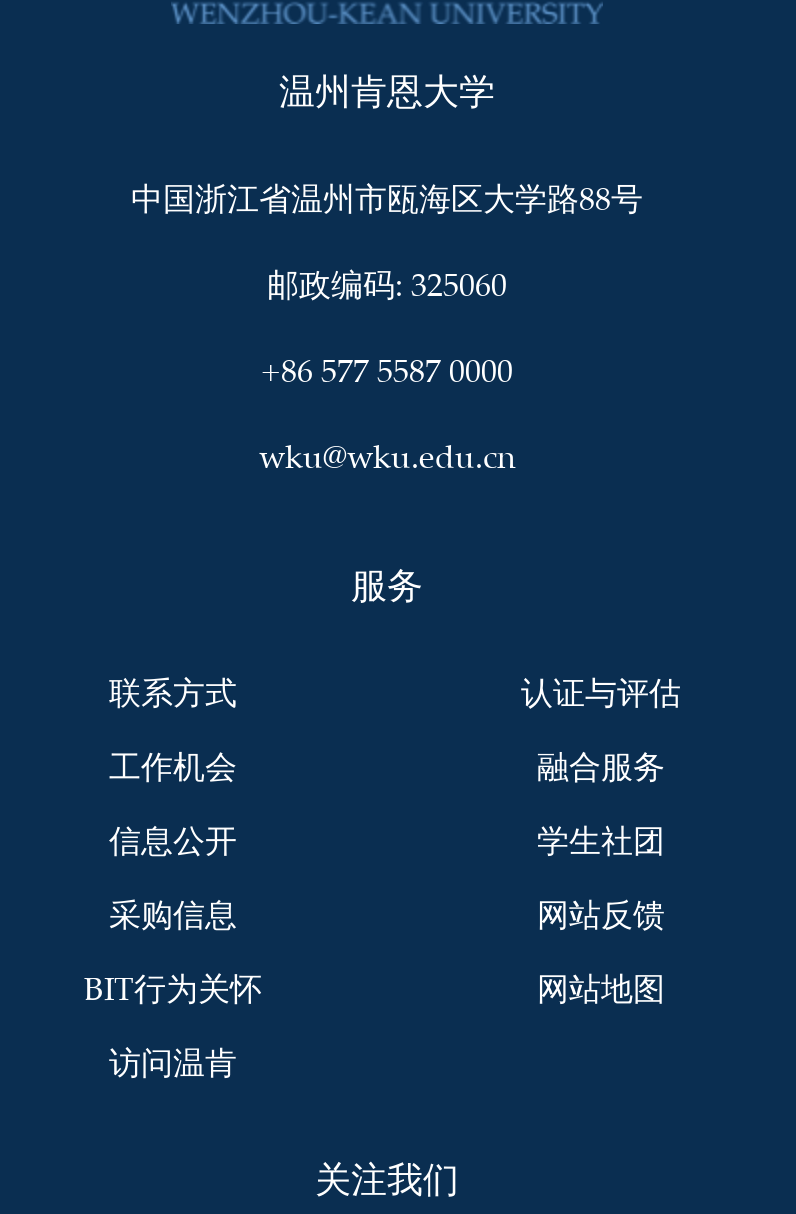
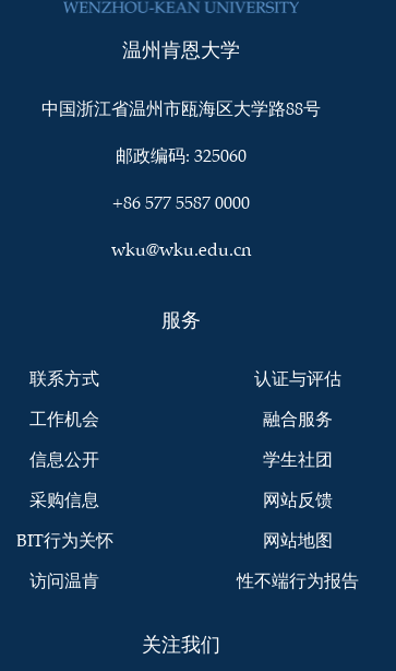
none -> [237,573,359,591] 性不端行为报告

